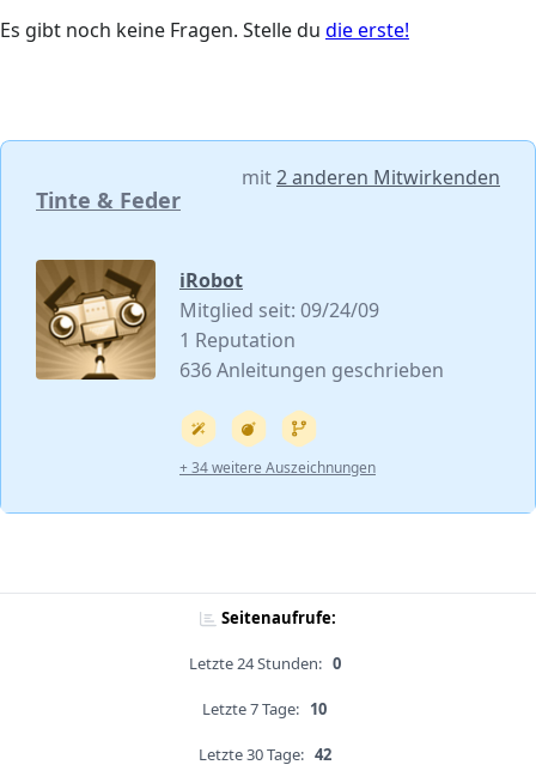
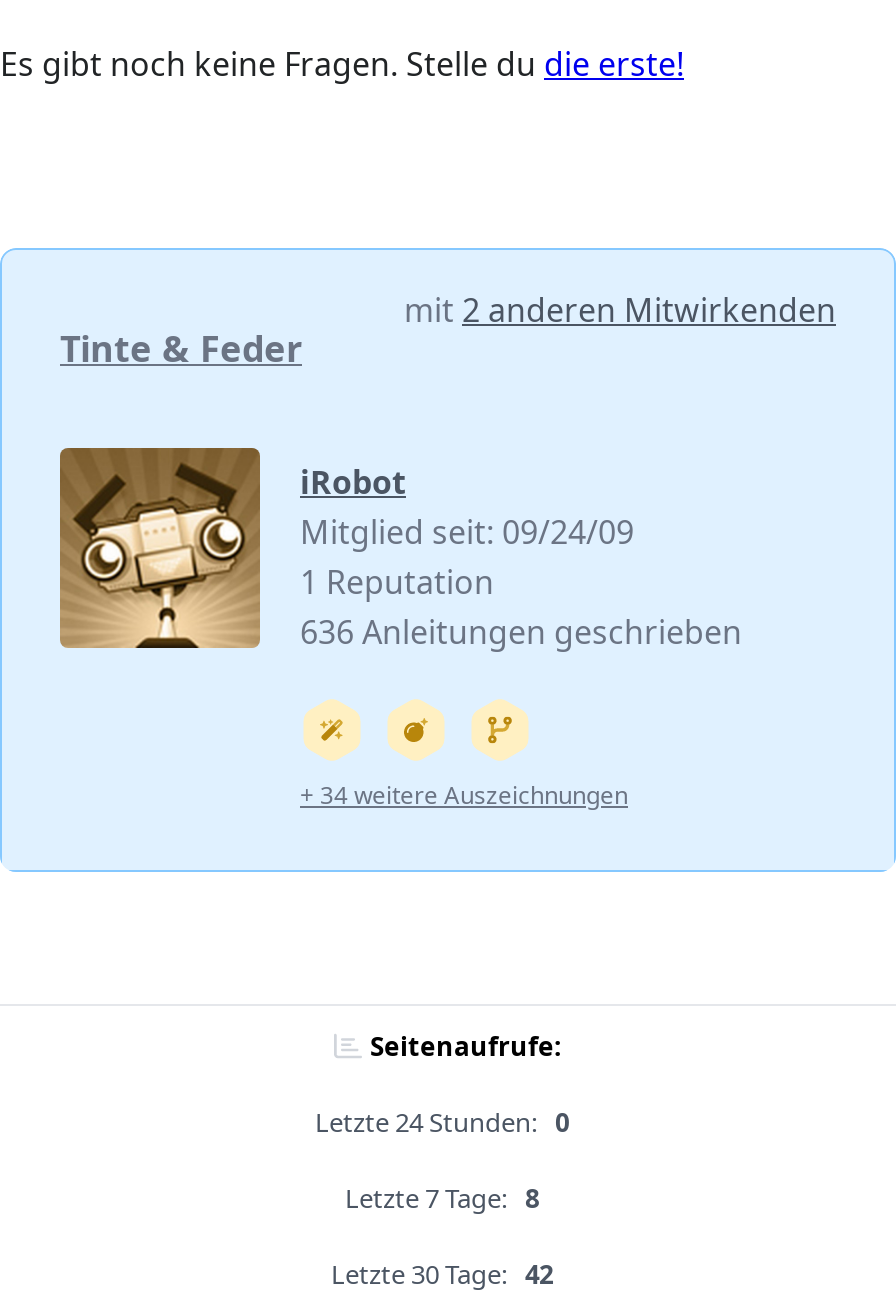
[202,699,327,720] Letzte 7 Tage: 10 -> [345,1181,539,1217] Letzte 7 Tage: 8

